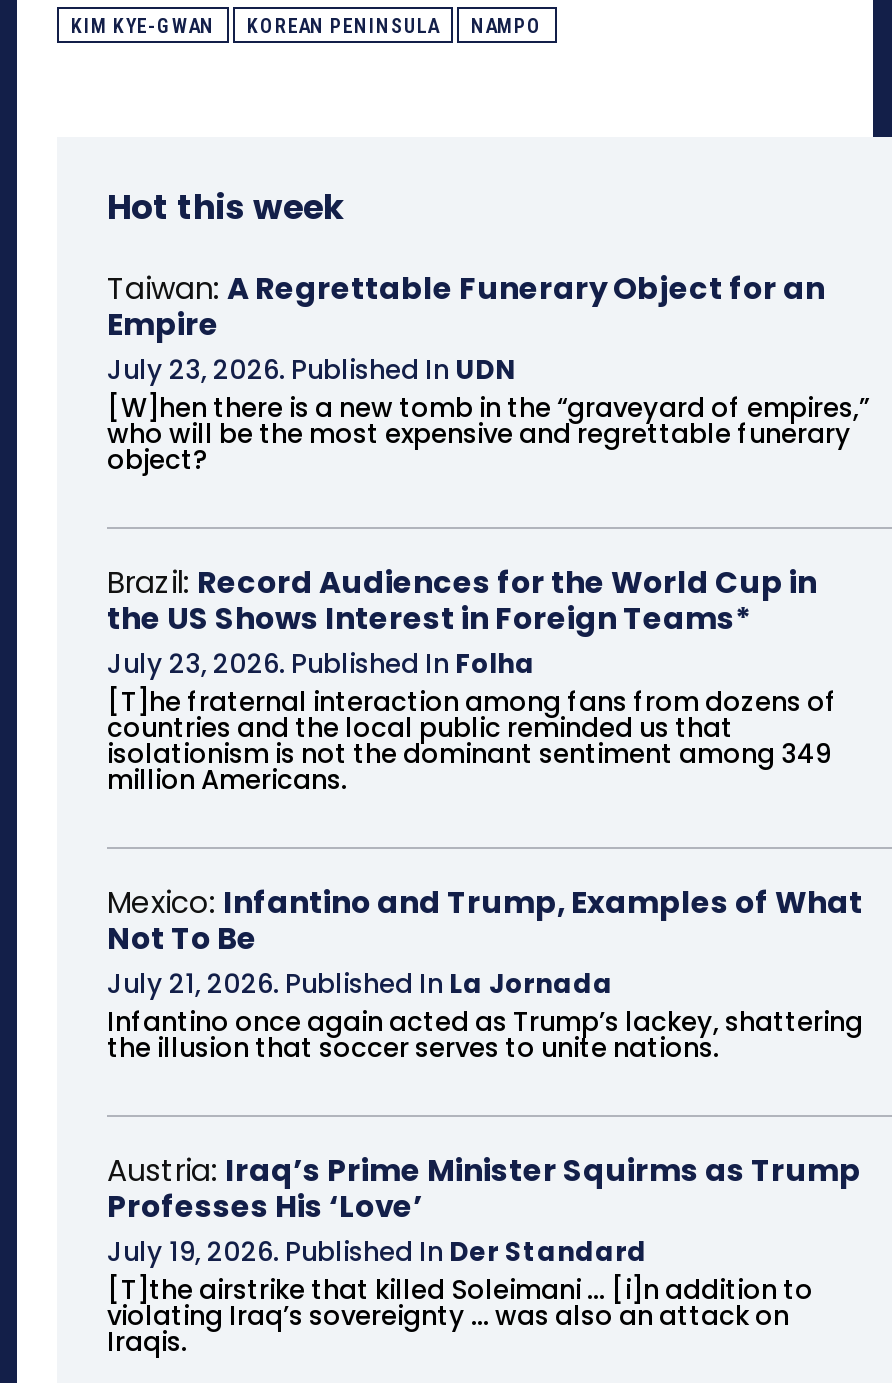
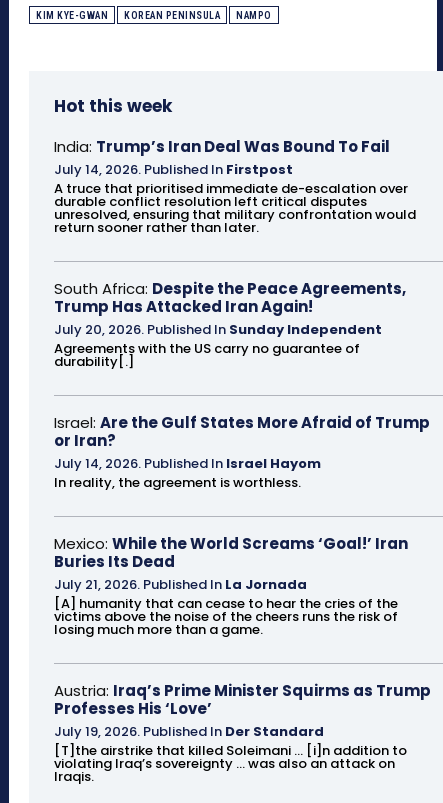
[107,266,869,958] Taiwan: A Regrettable Funerary Object for an | Empire | July 23, 2026. Published In UDN | [W]hen there is a new tomb in the “graveyard of empires,” | who will be the most expensive and regrettable funerary | object? | Brazil: Record Audiences for the World Cup in | the US Shows Interest in Foreign Teams* | July 23, 2026. Published In Folha | [T]he fraternal interaction among fans from dozens of | countries and the local public reminded us that | isolationism is not the dominant sentiment among 349 | million Americans. | Mexico: Infantino and Trump, Examples of What | Not To Be -> [54,136,430,572] India: Trump’s Iran Deal Was Bound To Fail | July 14, 2026. Published In Firstpost | A truce that prioritised immediate de-escalation over | durable conflict resolution left critical disputes | unresolved, ensuring that military confrontation would | return sooner rather than later. | South Africa: Despite the Peace Agreements, | Trump Has Attacked Iran Again! | July 20, 2026. Published In Sunday Independent | Agreements with the US carry no guarantee of | durability[.] | Israel: Are the Gulf States More Afraid of Trump | or Iran? | July 14, 2026. Published In Israel Hayom | In reality, the agreement is worthless. | Mexico: While the World Screams ‘Goal!’ Iran | Buries Its Dead
[107,1002,863,1066] Infantino once again acted as Trump’s lackey, shattering | the illusion that soccer serves to unite nations. -> [54,594,398,639] [A] humanity that can cease to hear the cries of the | victims above the noise of the cheers runs the risk of | losing much more than a game.

